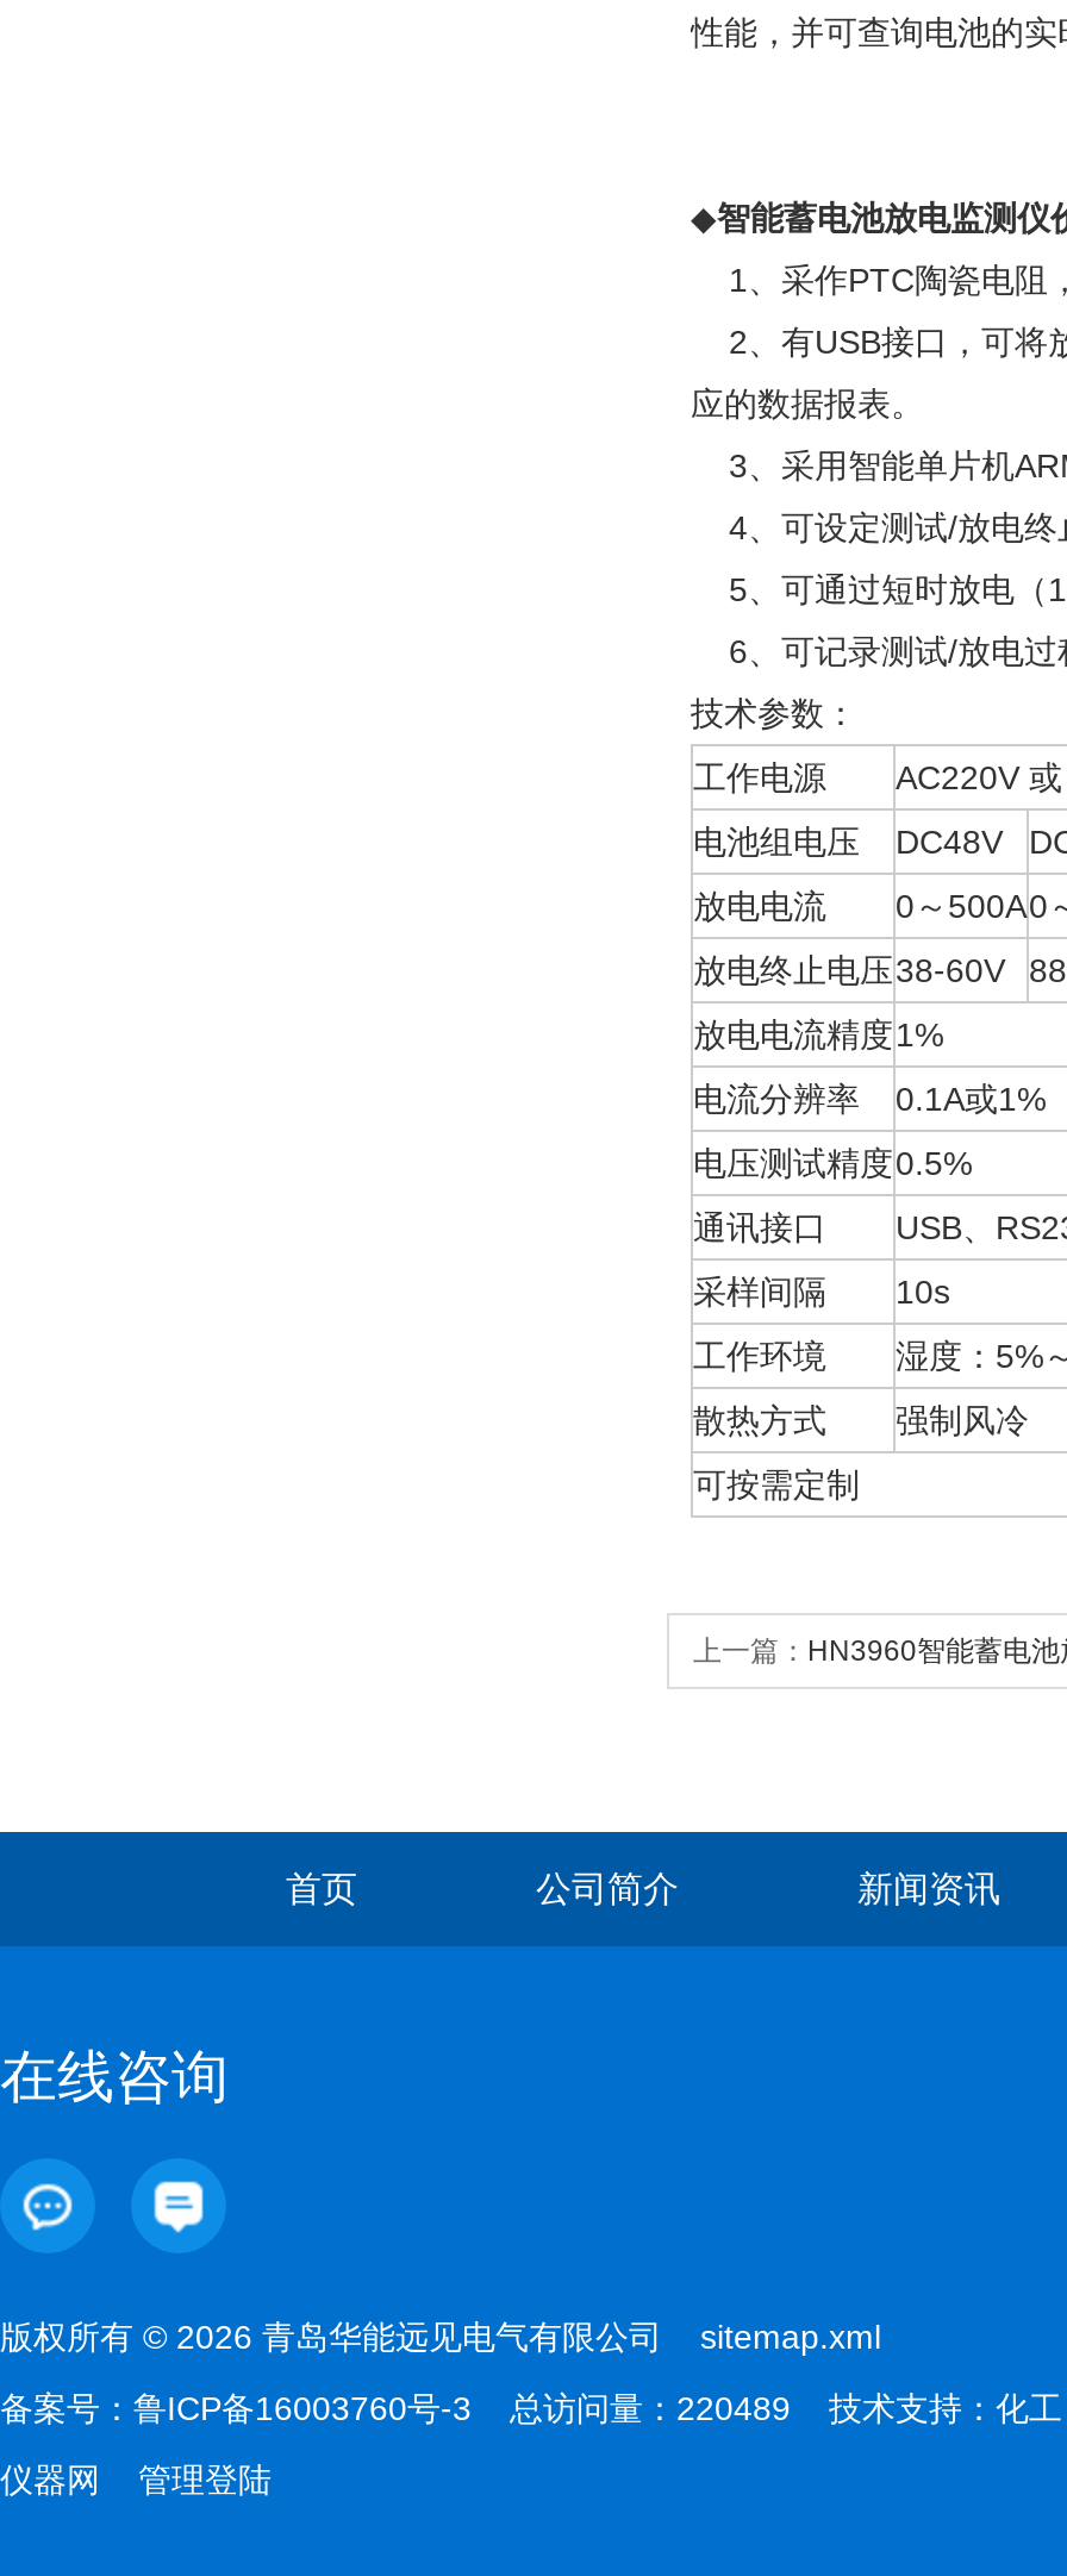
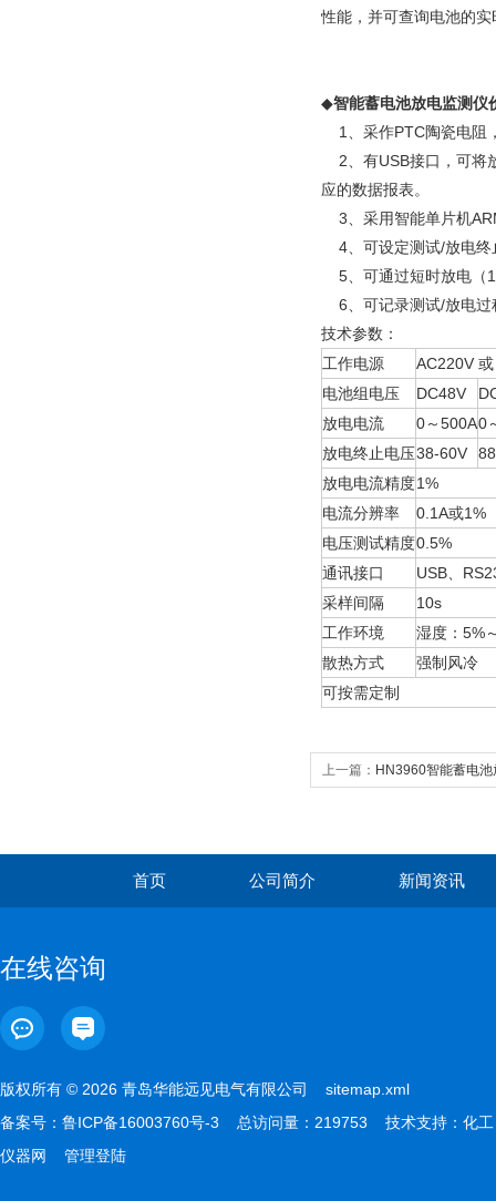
[0,2389,1062,2427] 备案号：鲁ICP备16003760号-3总访问量：220489 技术支持：化工 -> [0,1113,494,1131] 备案号：鲁ICP备16003760号-3总访问量：219753 技术支持：化工

